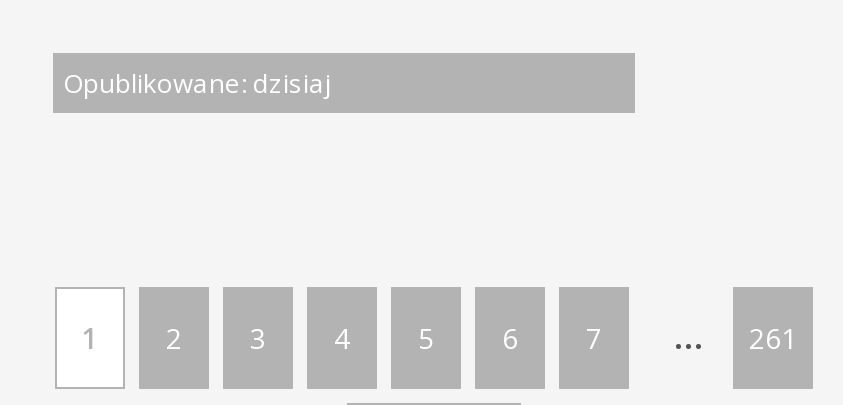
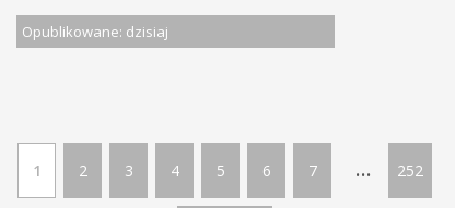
[749,320,797,358] 261 -> [397,161,423,181] 252

